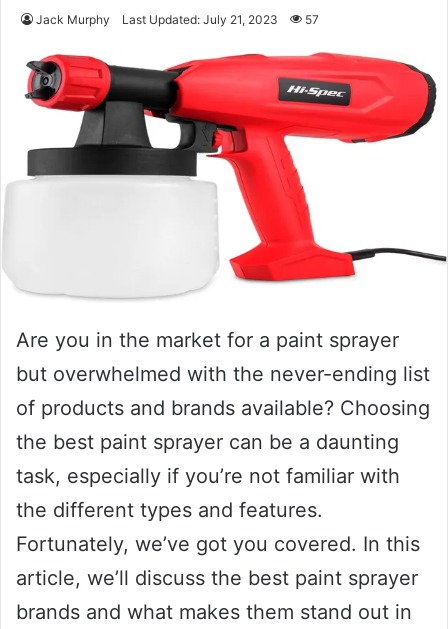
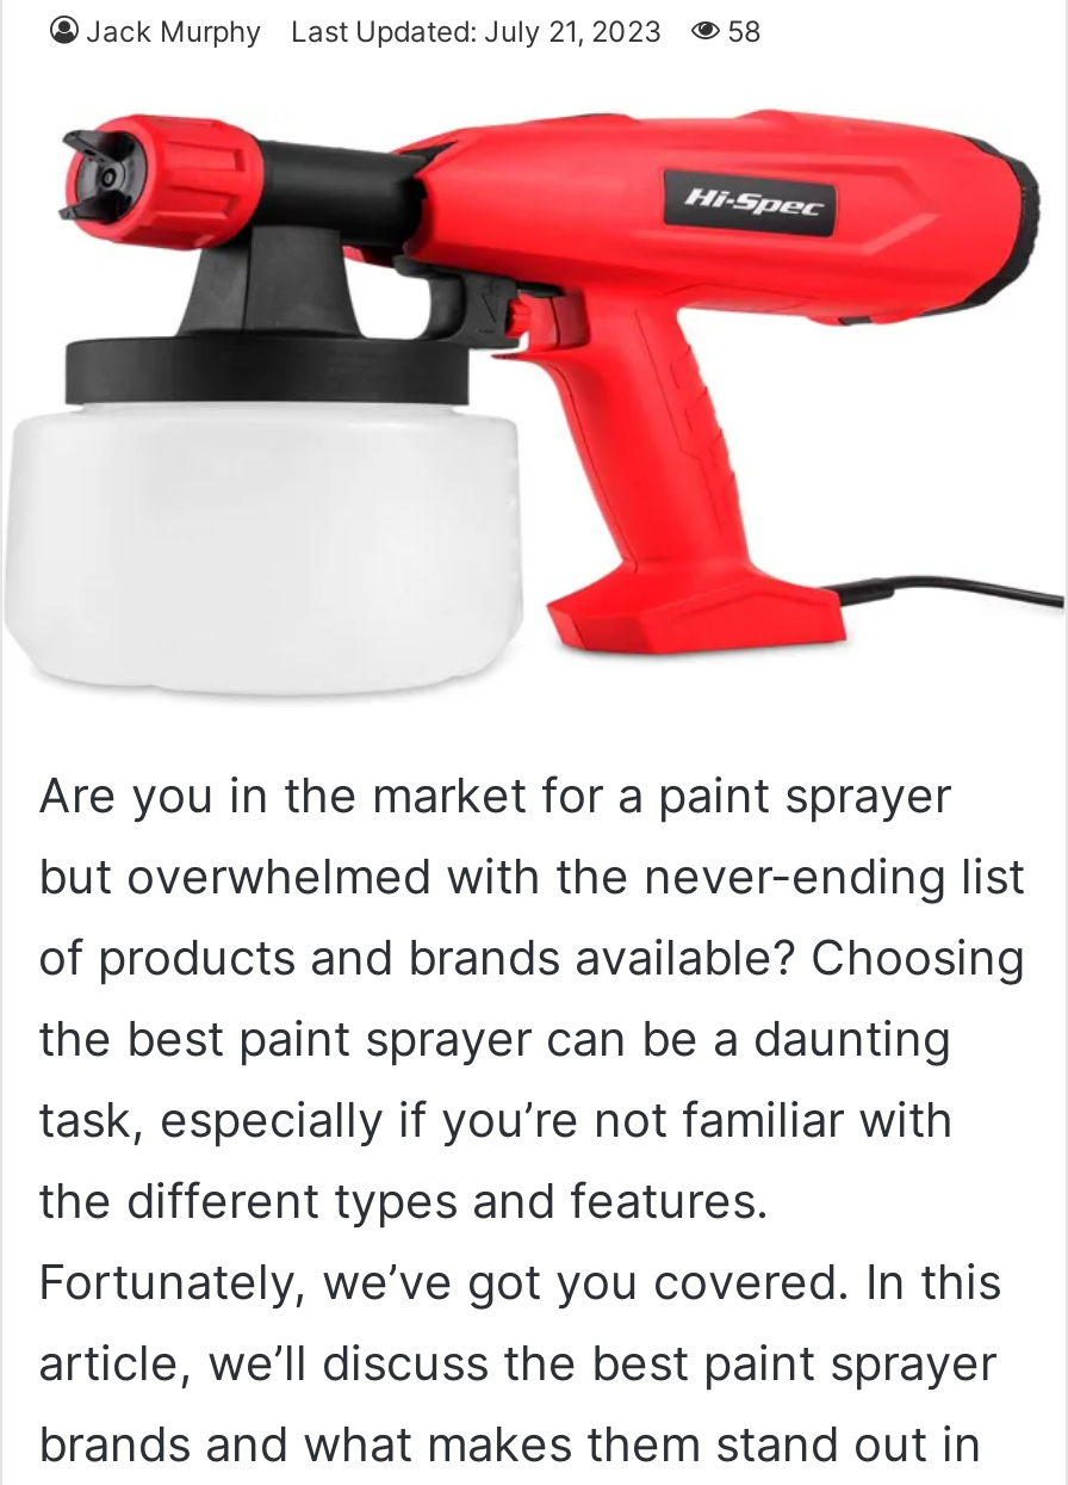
[36,12,319,27] Jack Murphy Last Updated: July 21, 2023 57 -> [86,13,760,49] Jack Murphy Last Updated: July 21, 2023 58

